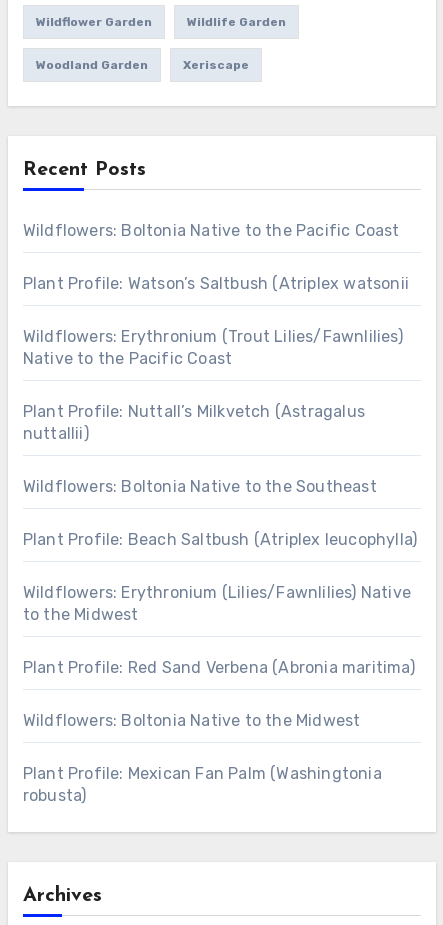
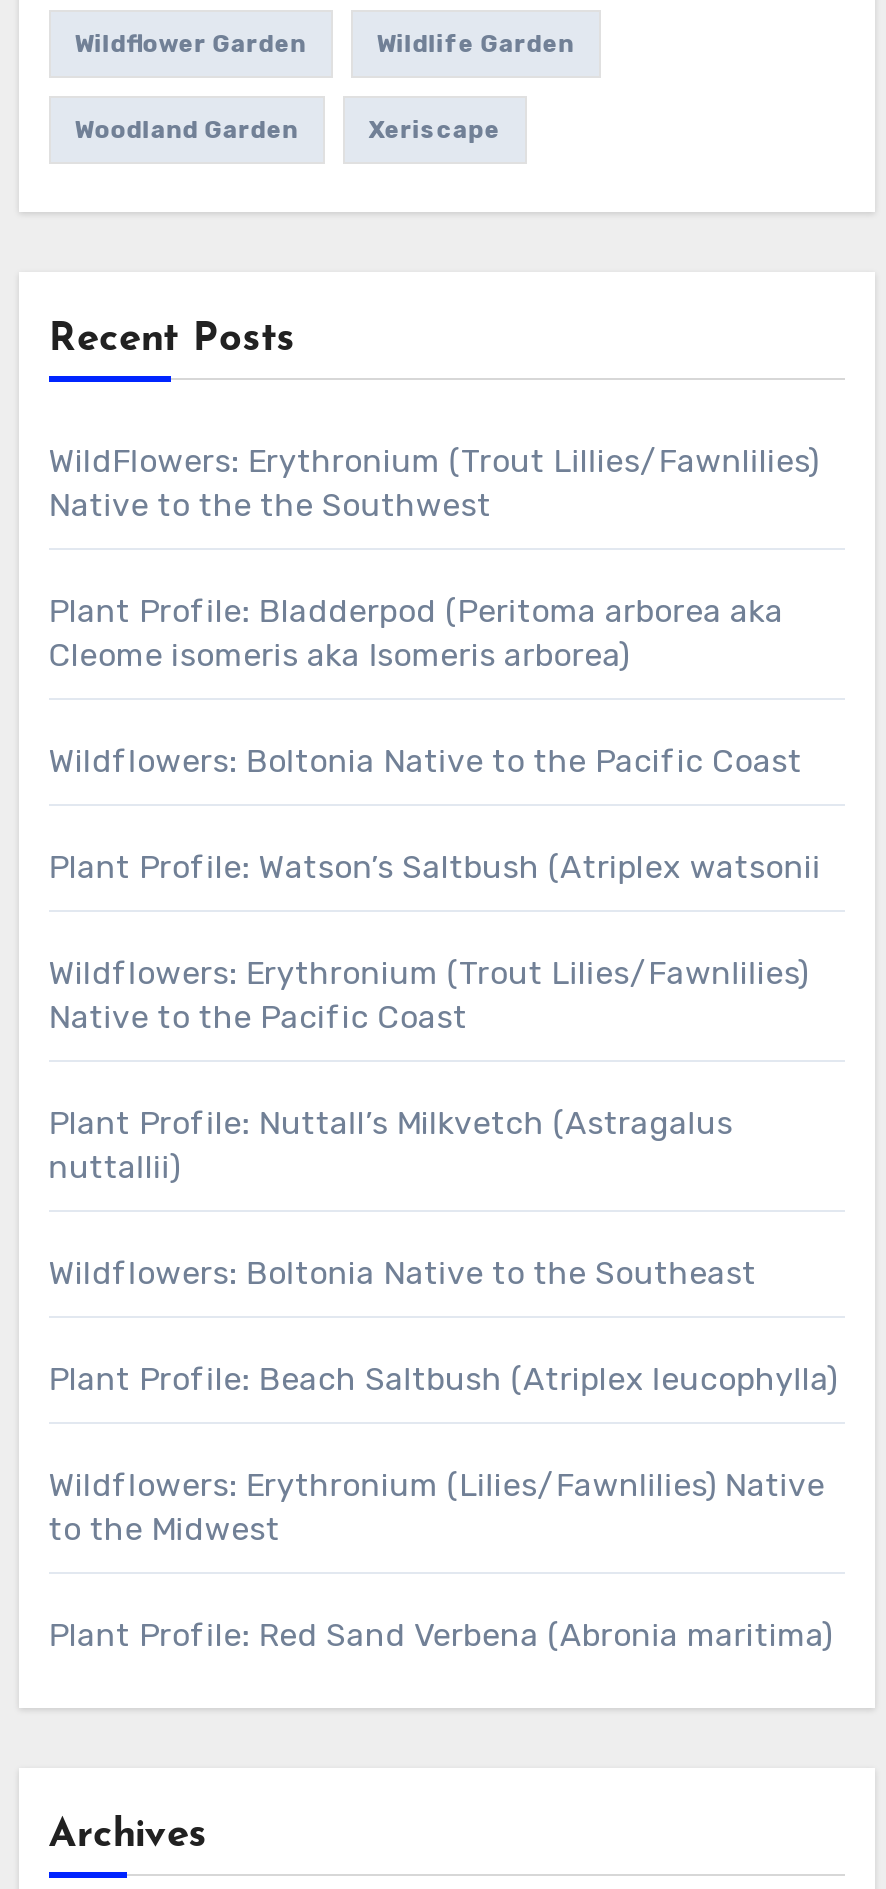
none -> [49,442,819,674] WildFlowers: Erythronium (Trout Lillies/Fawnlilies) | Native to the the Southwest | Plant Profile: Bladderpod (Peritoma arborea aka | Cleome isomeris aka Isomeris arborea)
moved [23,221,417,677] -> [49,742,837,1654]: Wildflowers: Boltonia Native to the Pacific Coast | Plant Profile: Watson’s Saltbush (Atriplex watsonii | Wildflowers: Erythronium (Trout Lilies/Fawnlilies) | ... | to the Midwest | Plant Profile: Red Sand Verbena (Abronia maritima)
[23,711,382,805] Wildflowers: Boltonia Native to the Midwest | Plant Profile: Mexican Fan Palm (Washingtonia | robusta) -> none

